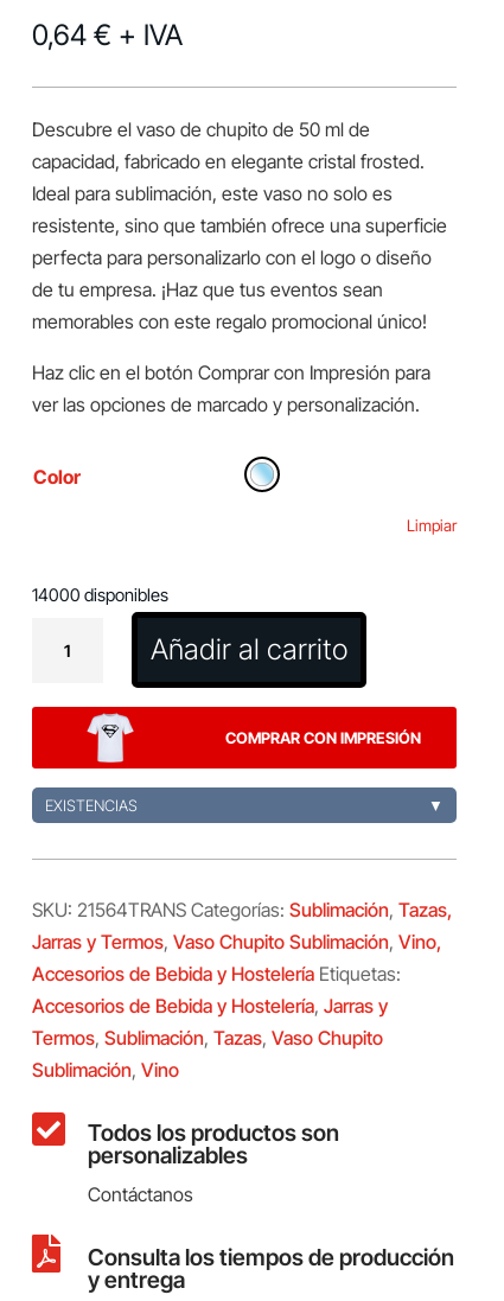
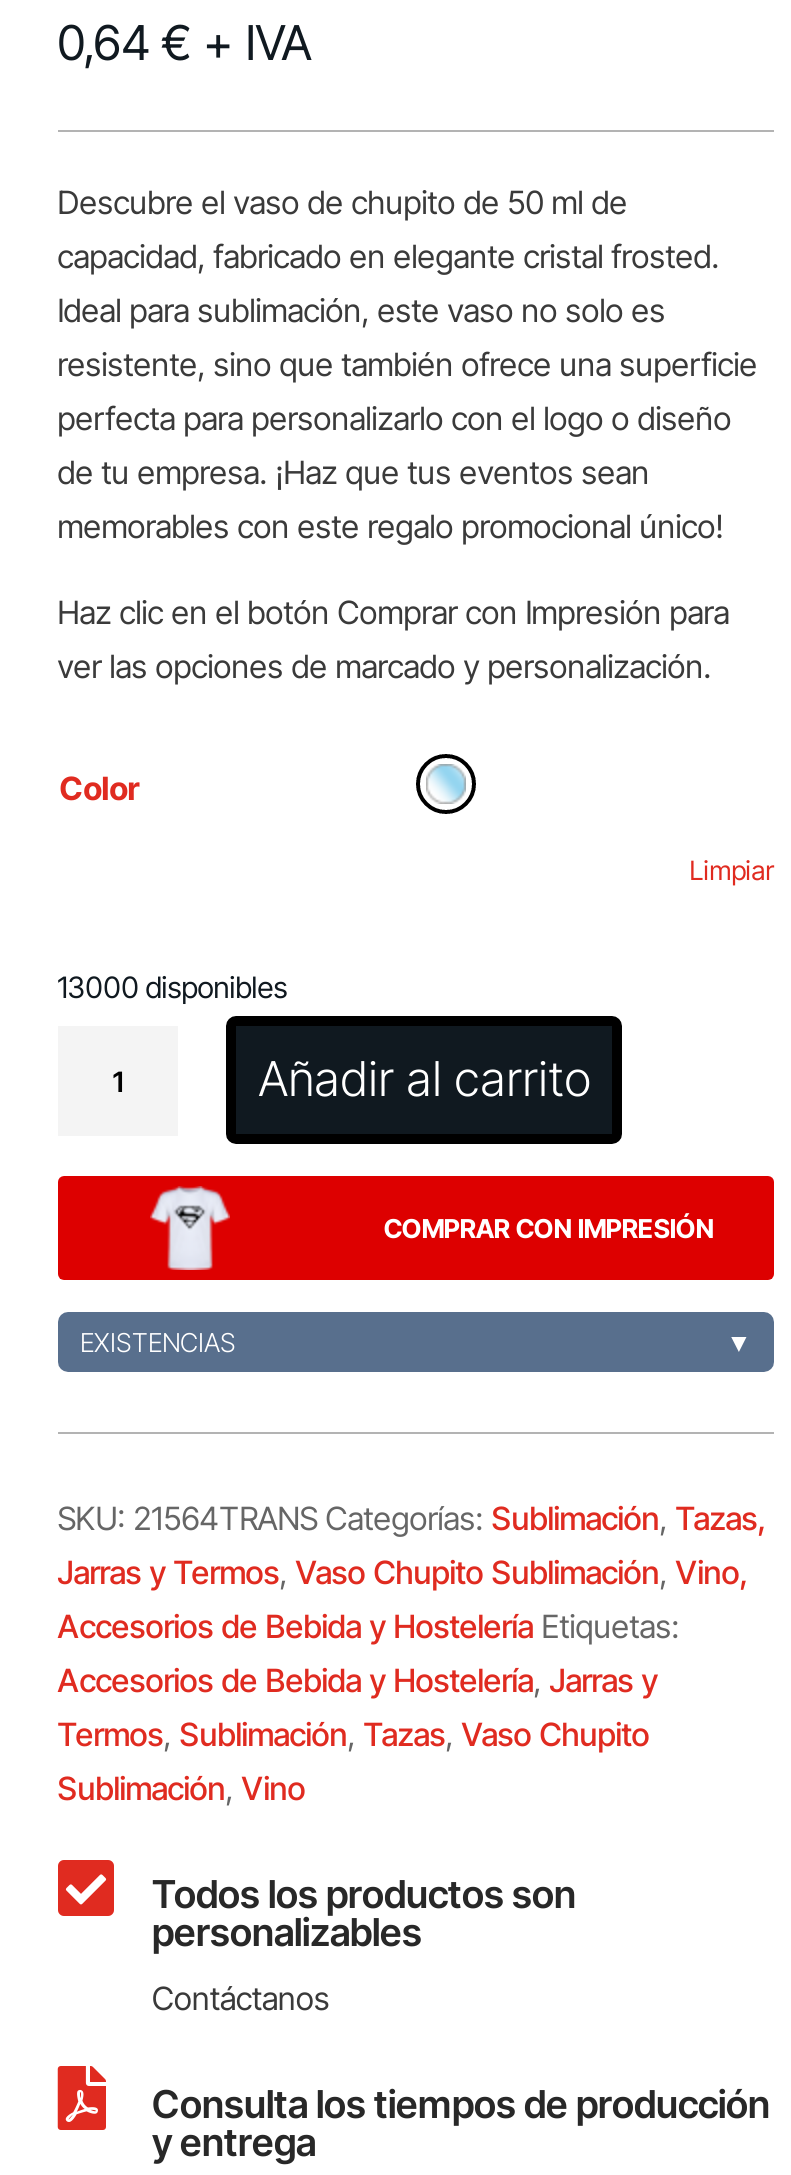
[32,584,168,606] 14000 disponibles -> [58,970,288,1006] 13000 disponibles

